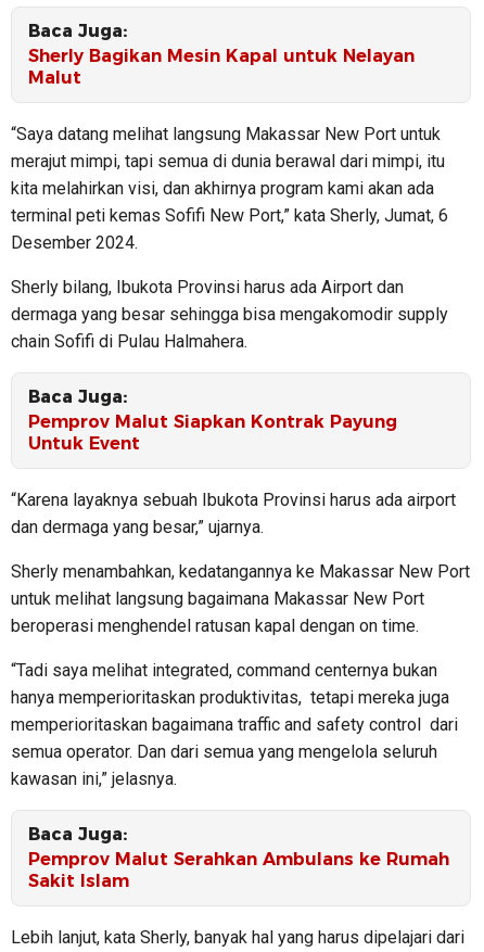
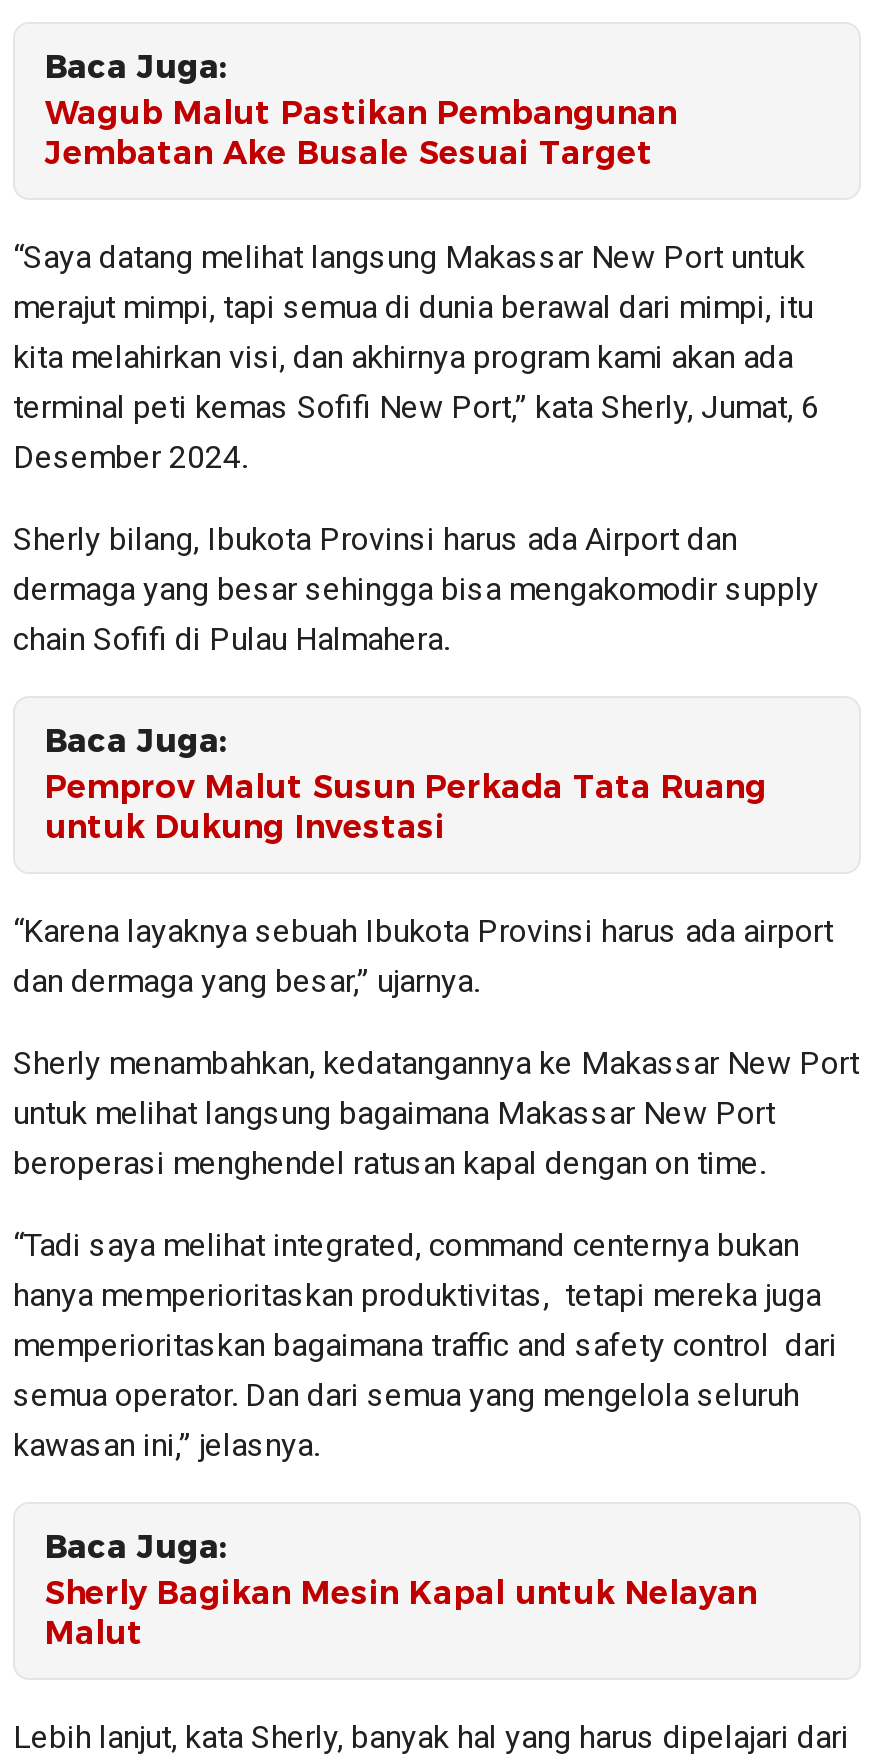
moved [28,46,415,88] -> [45,1574,757,1652]: Sherly Bagikan Mesin Kapal untuk Nelayan | Malut
none -> [45,94,677,172] Wagub Malut Pastikan Pembangunan | Jembatan Ake Busale Sesuai Target
[28,411,397,454] Pemprov Malut Siapkan Kontrak Payung | Untuk Event -> [45,768,767,846] Pemprov Malut Susun Perkada Tata Ruang | untuk Dukung Investasi
[28,849,449,891] Pemprov Malut Serahkan Ambulans ke Rumah | Sakit Islam -> none

